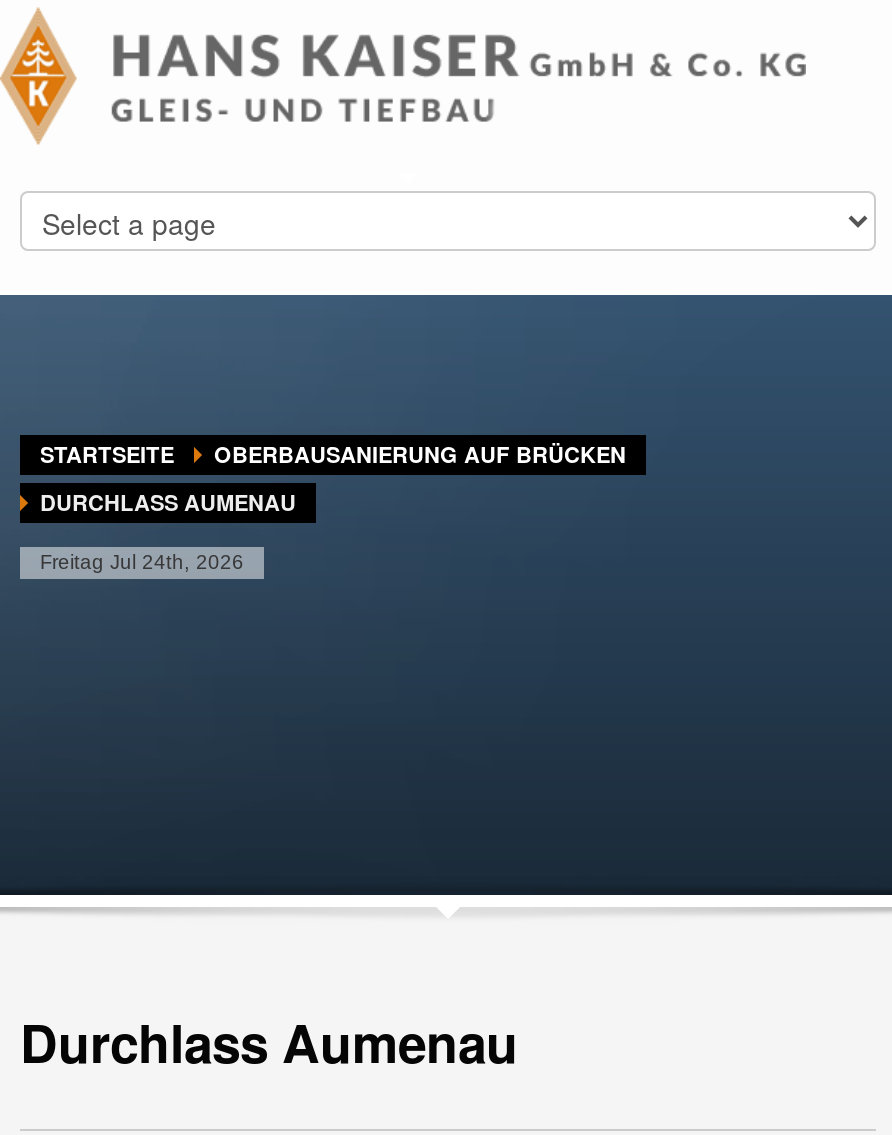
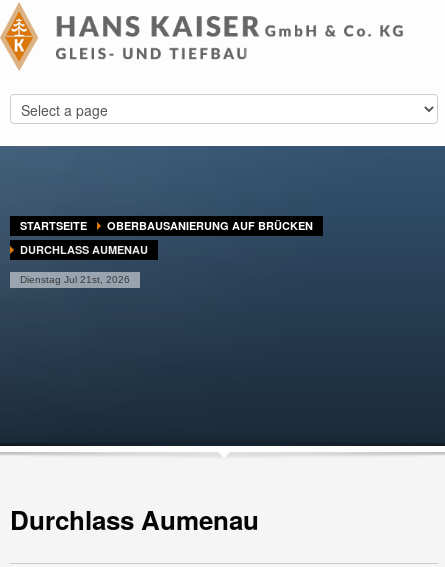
[40,551,244,573] Freitag Jul 24th, 2026 -> [20,274,130,285] Dienstag Jul 21st, 2026

